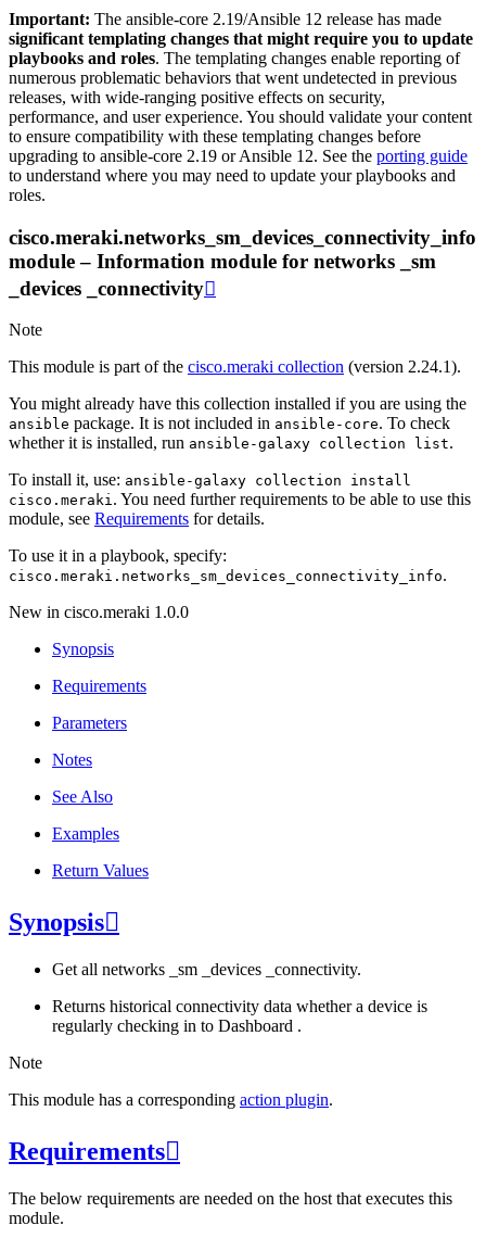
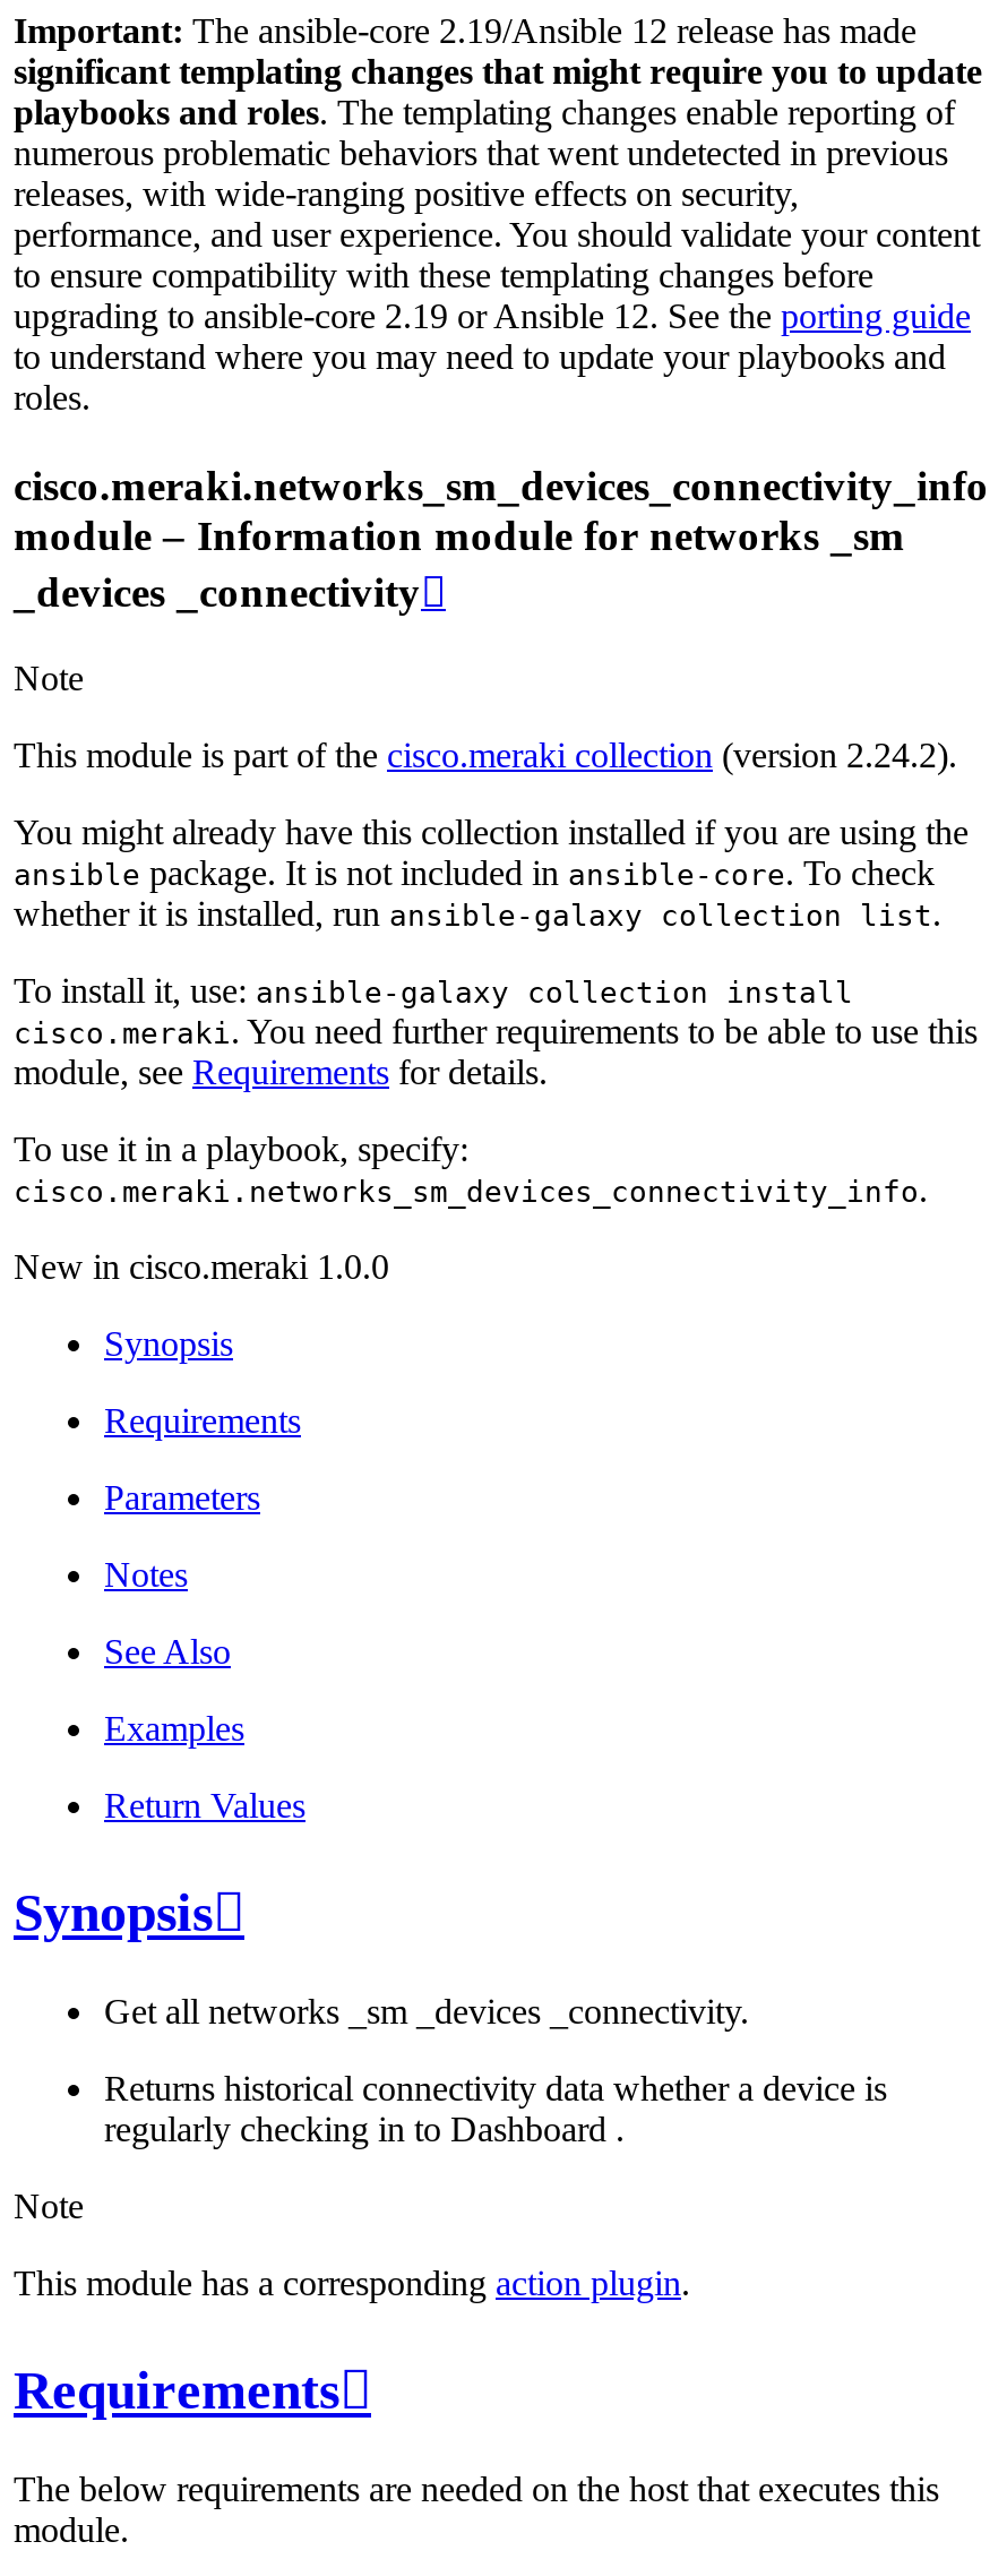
[9,358,461,376] This module is part of the cisco.meraki collection (version 2.24.1). -> [14,737,957,775] This module is part of the cisco.meraki collection (version 2.24.2).

